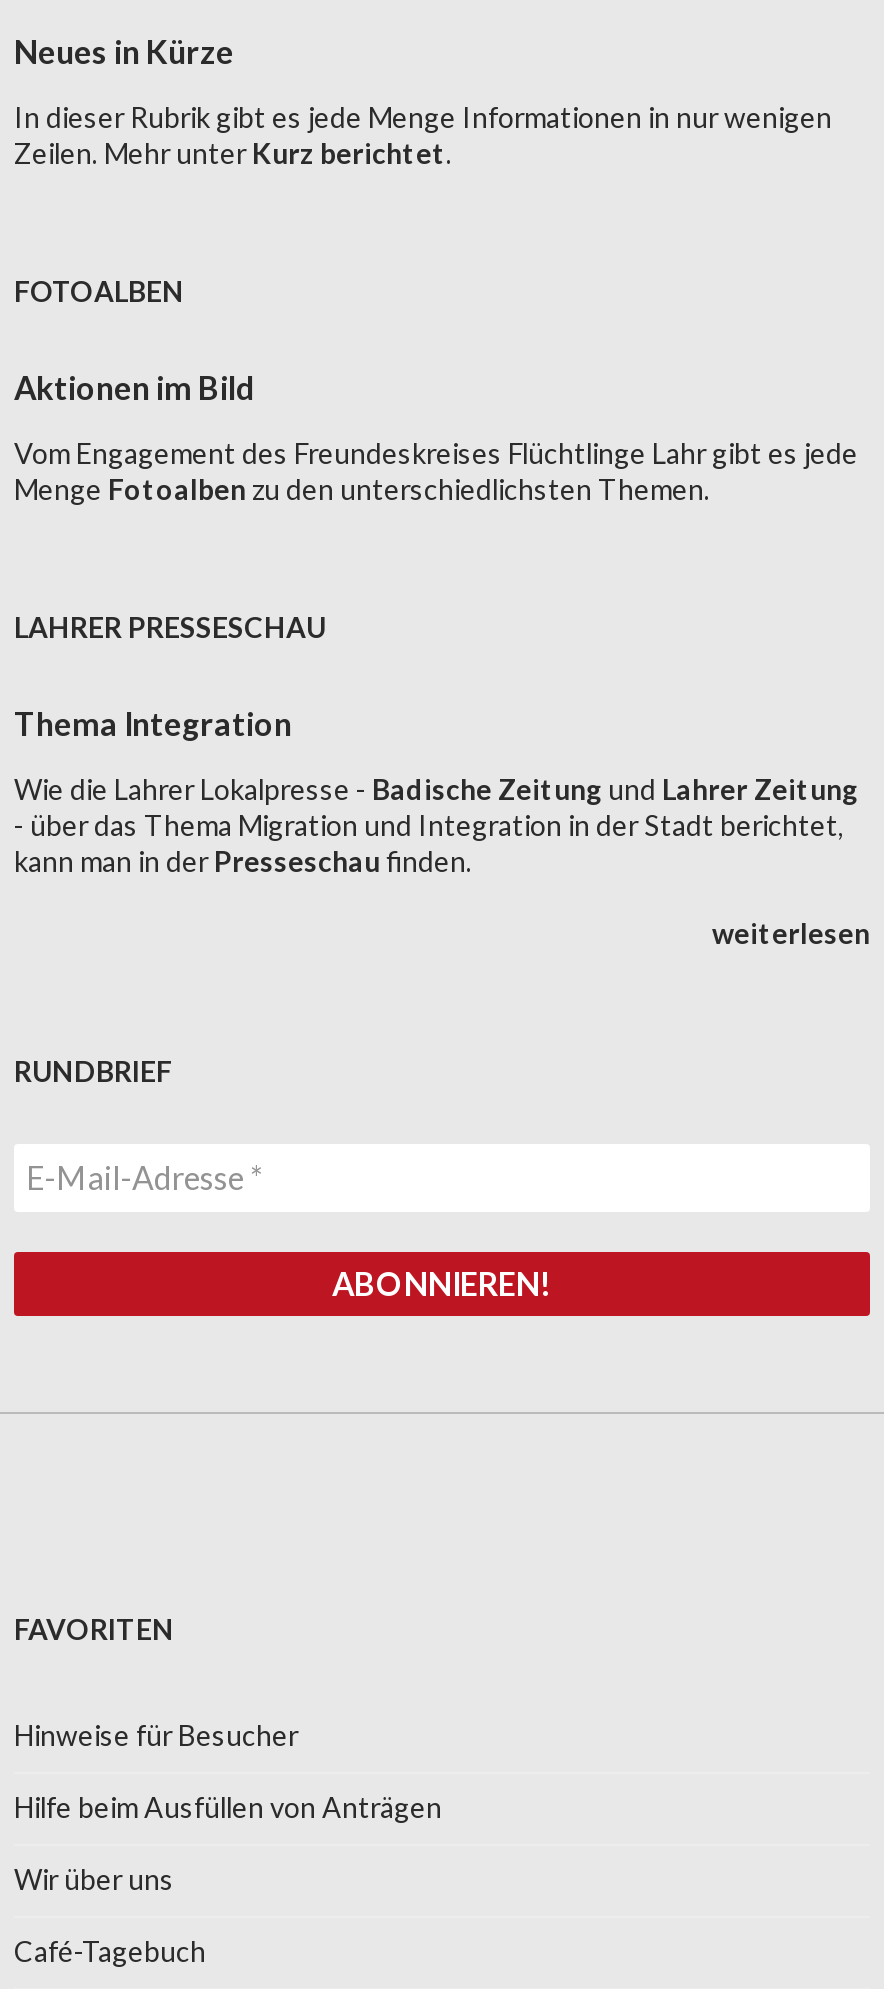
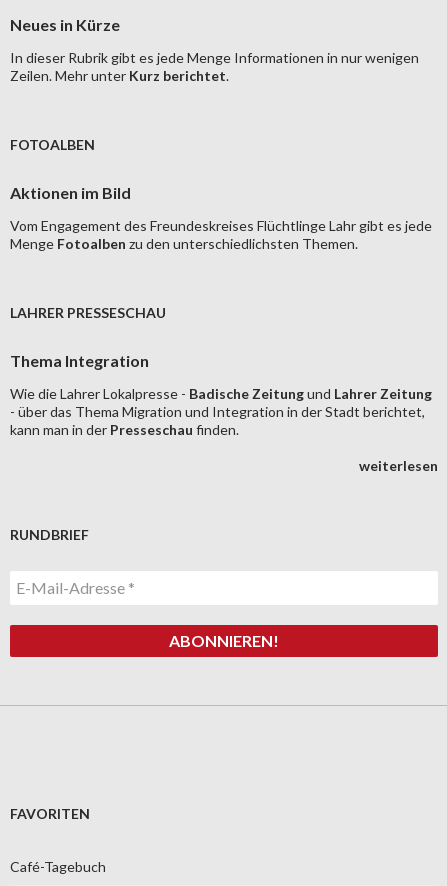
[14,1718,442,1896] Hinweise für Besucher | Hilfe beim Ausfüllen von Anträgen | Wir über uns -> none

